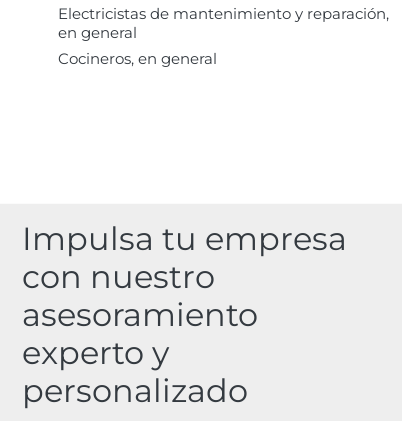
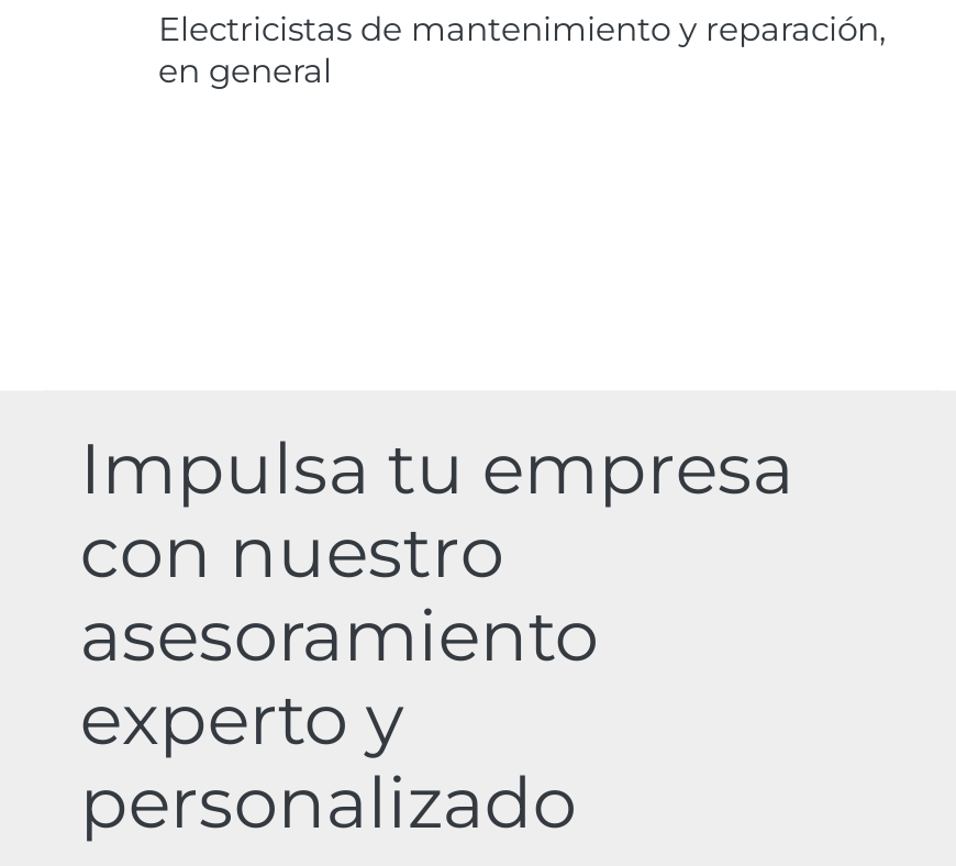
[58,49,217,68] Cocineros, en general -> none

